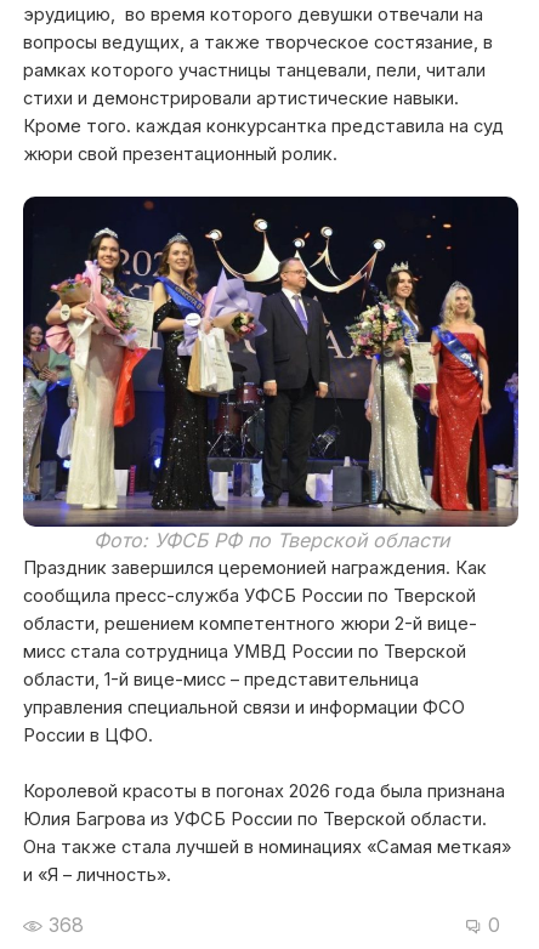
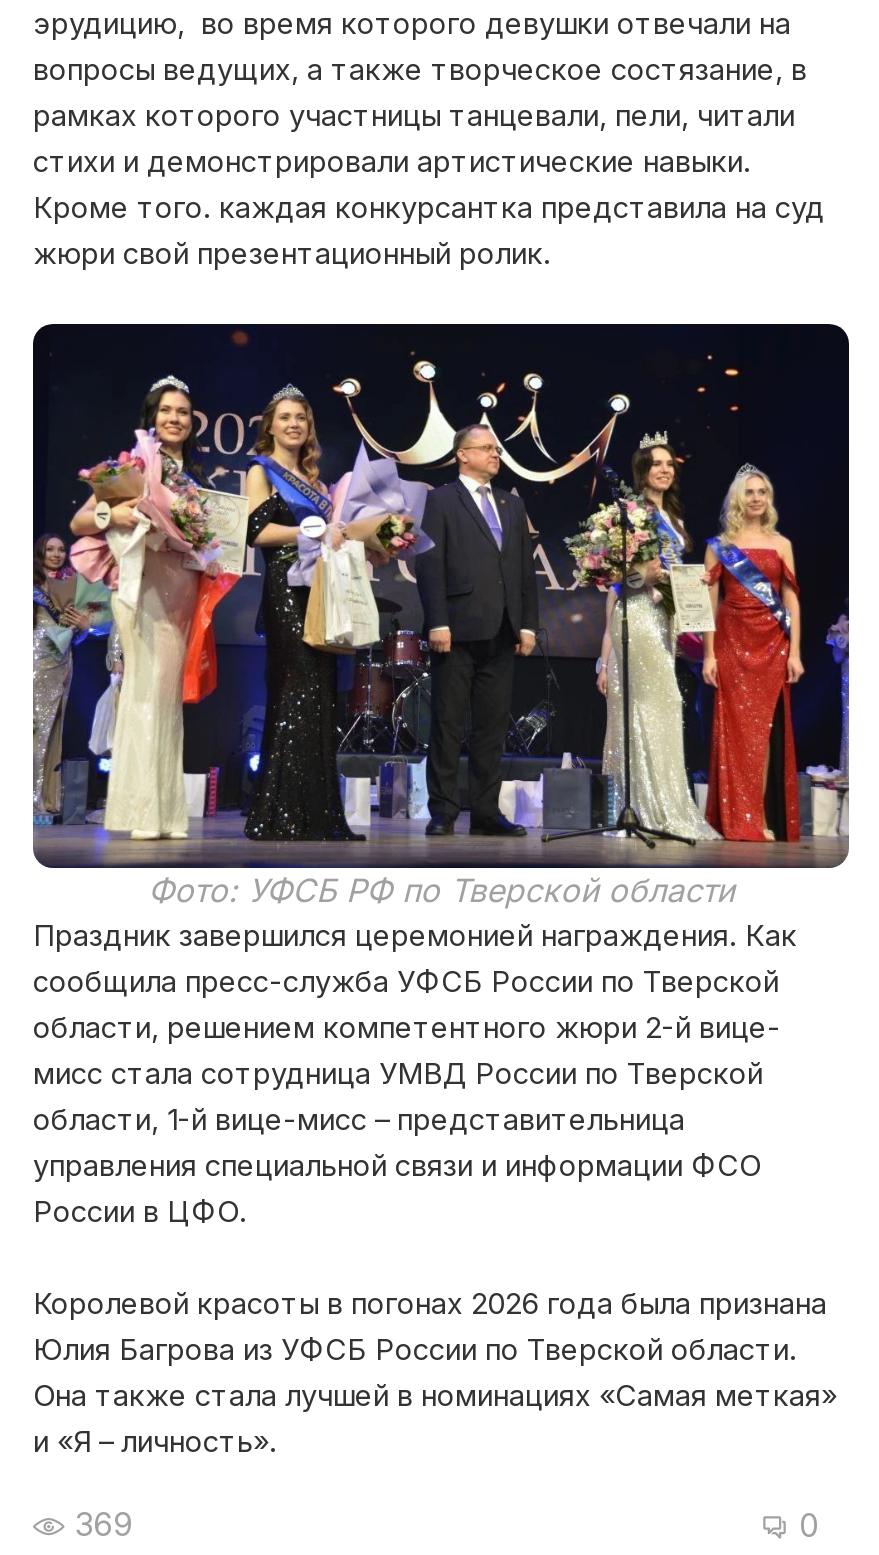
[42,912,84,937] 368 -> [65,1504,133,1544] 369

